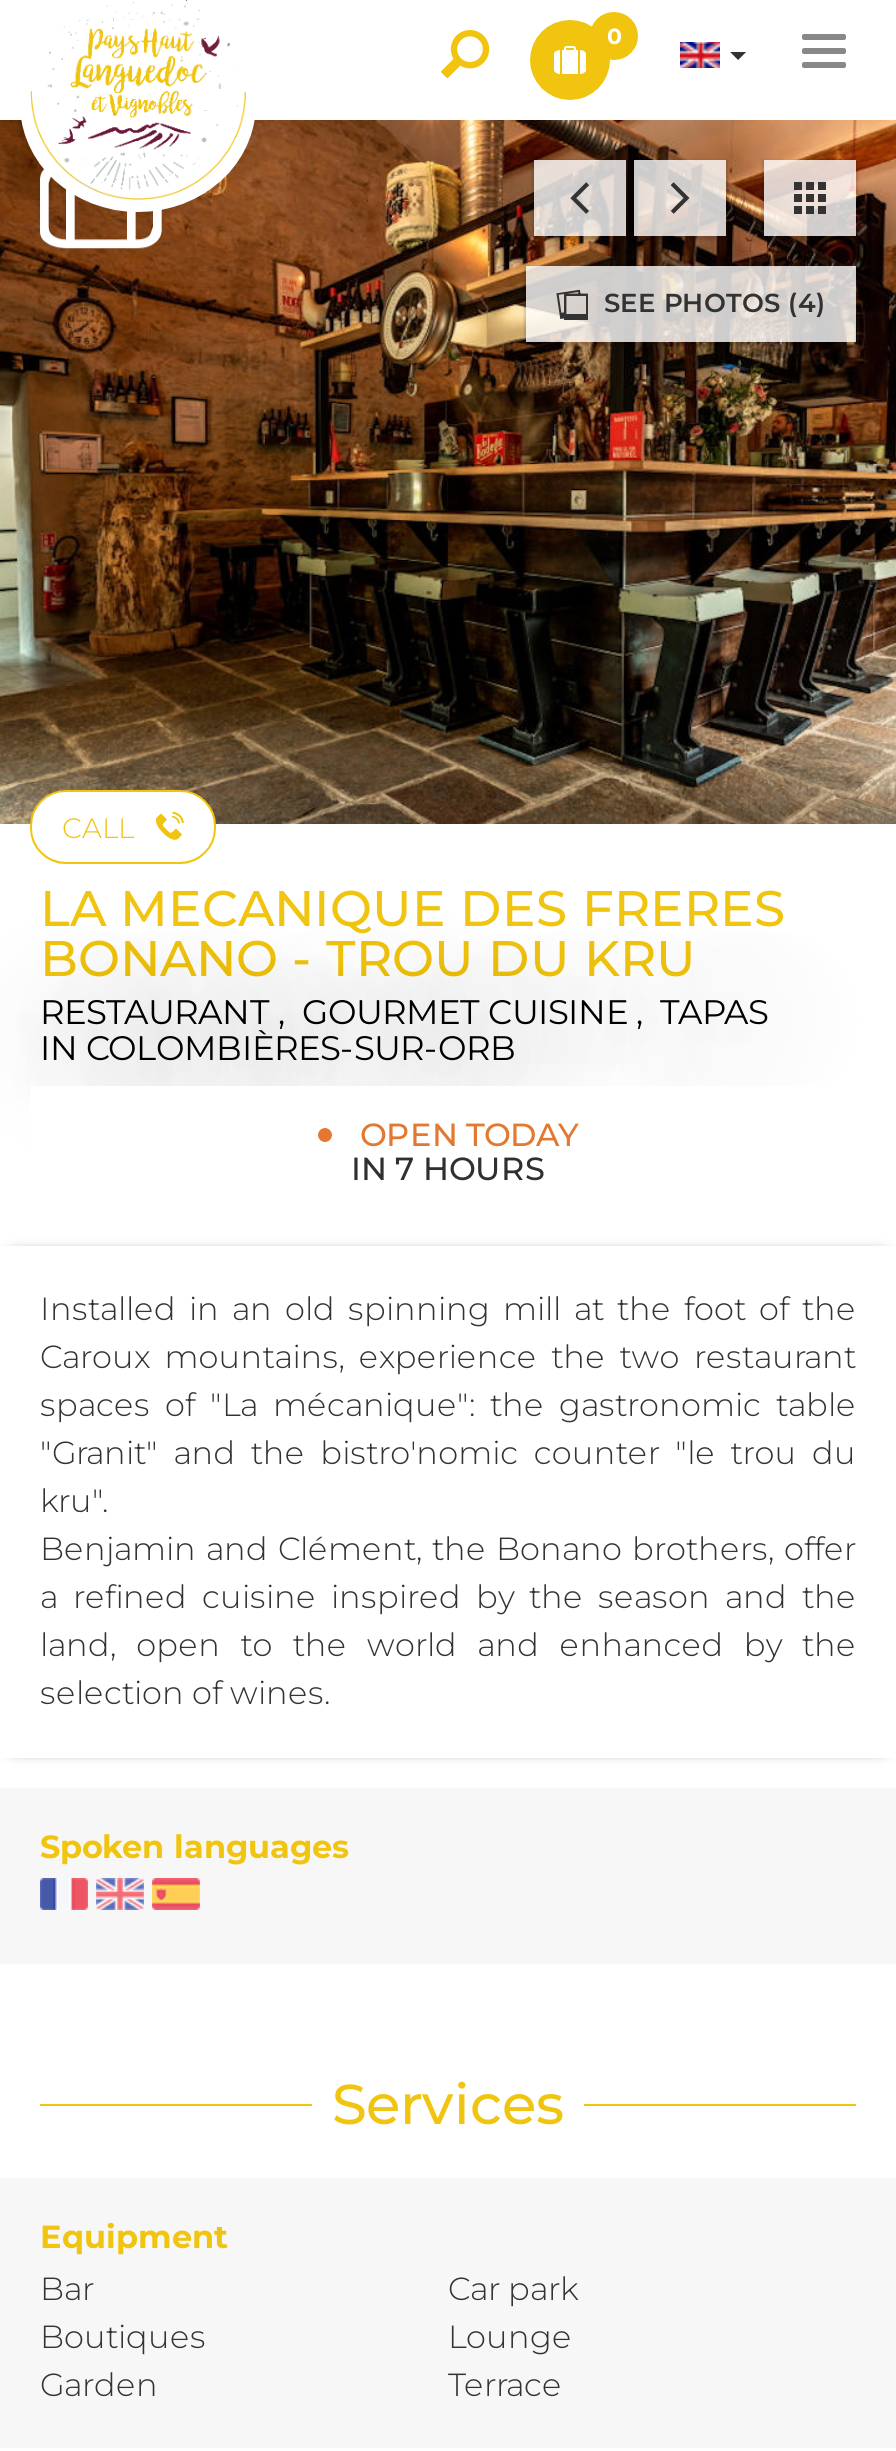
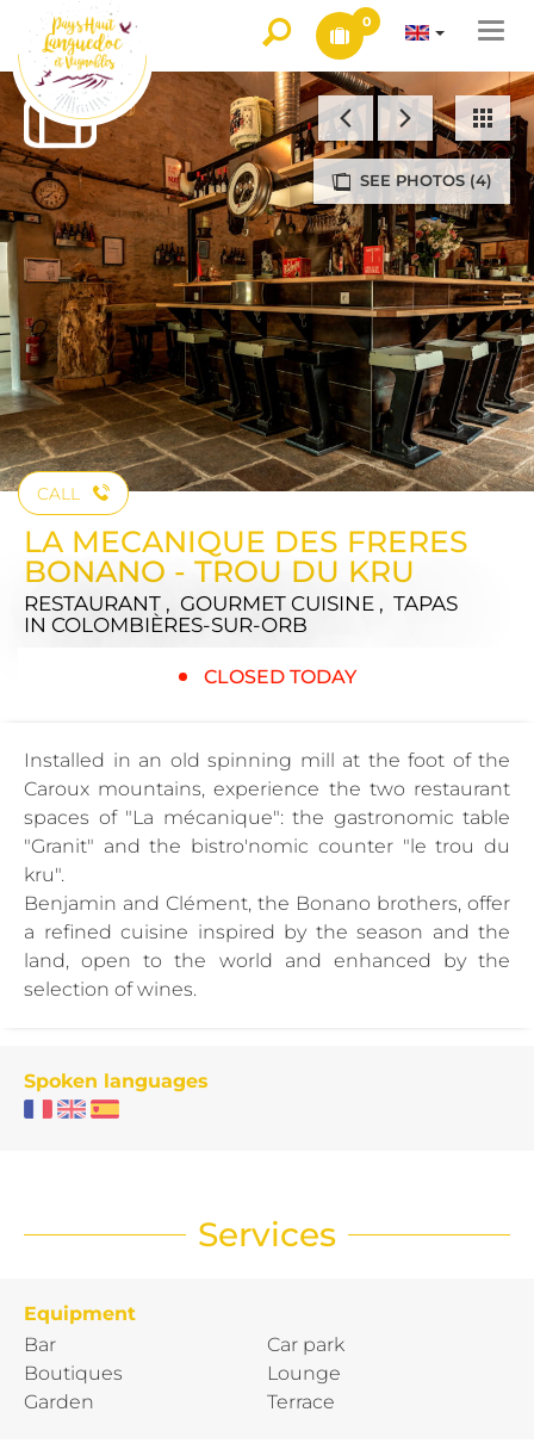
[351,1116,578,1188] OPEN TODAY | IN 7 HOURS -> [203,665,356,688] CLOSED TODAY

